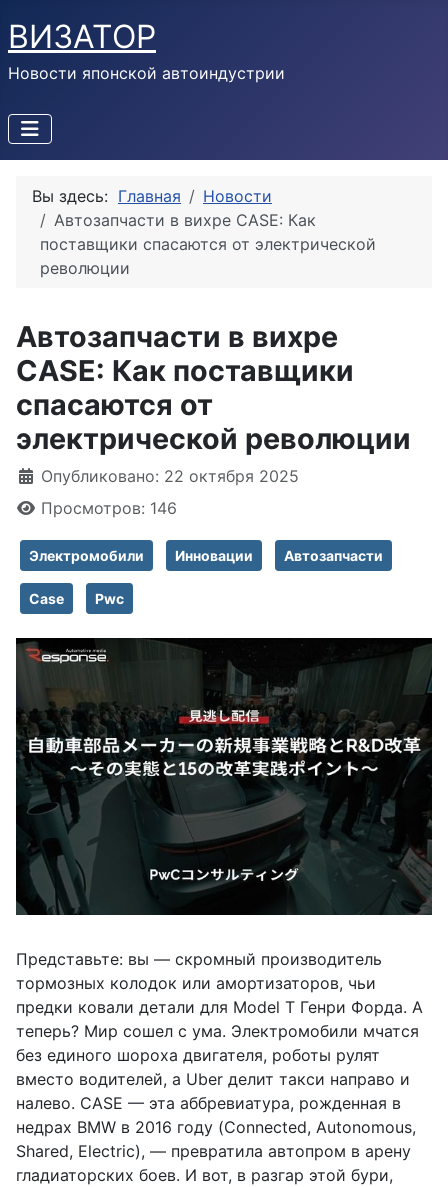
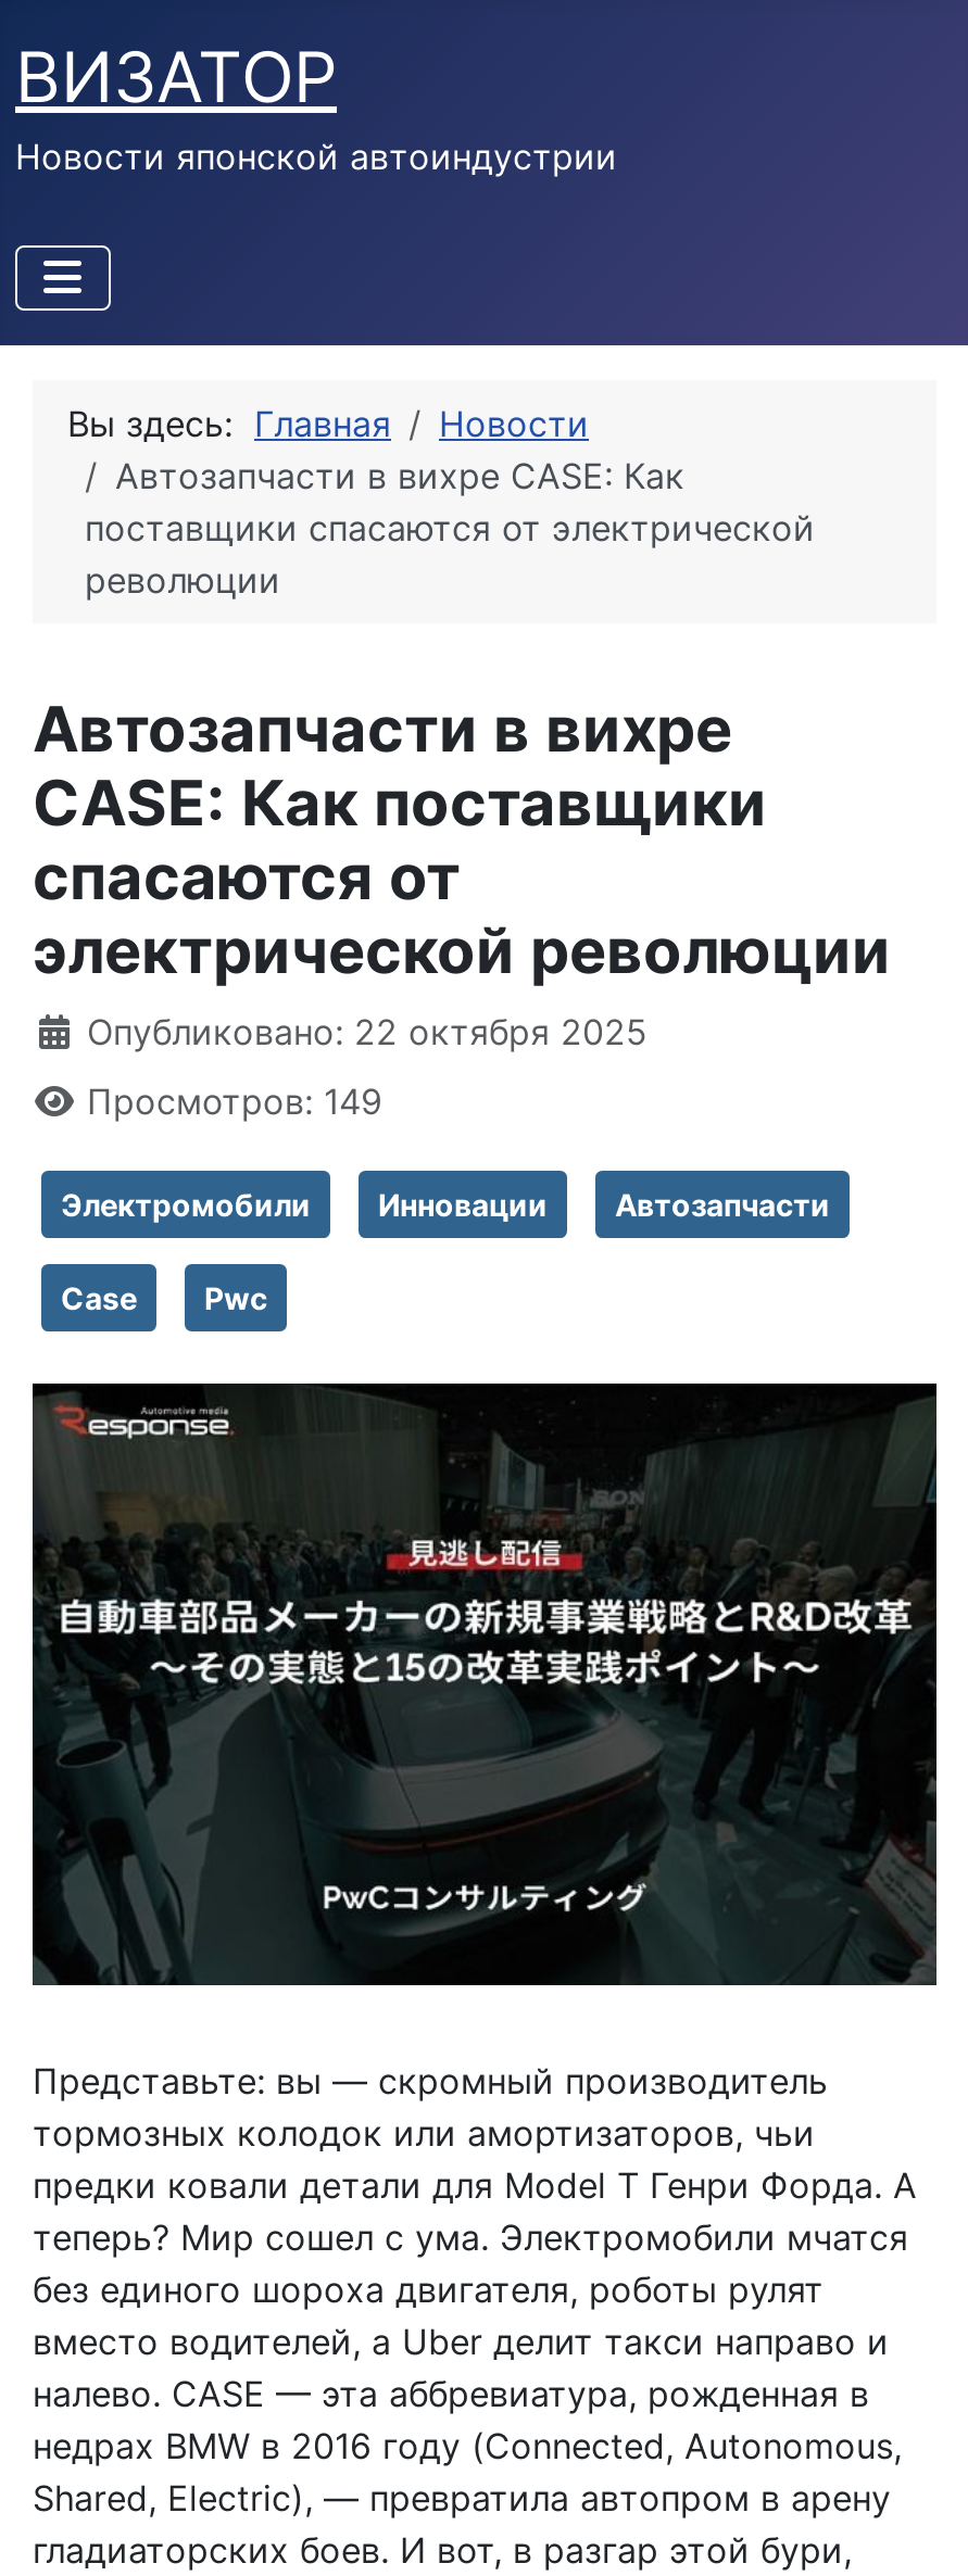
[41,498,177,518] Просмотров: 146 -> [87,1079,382,1123] Просмотров: 149

